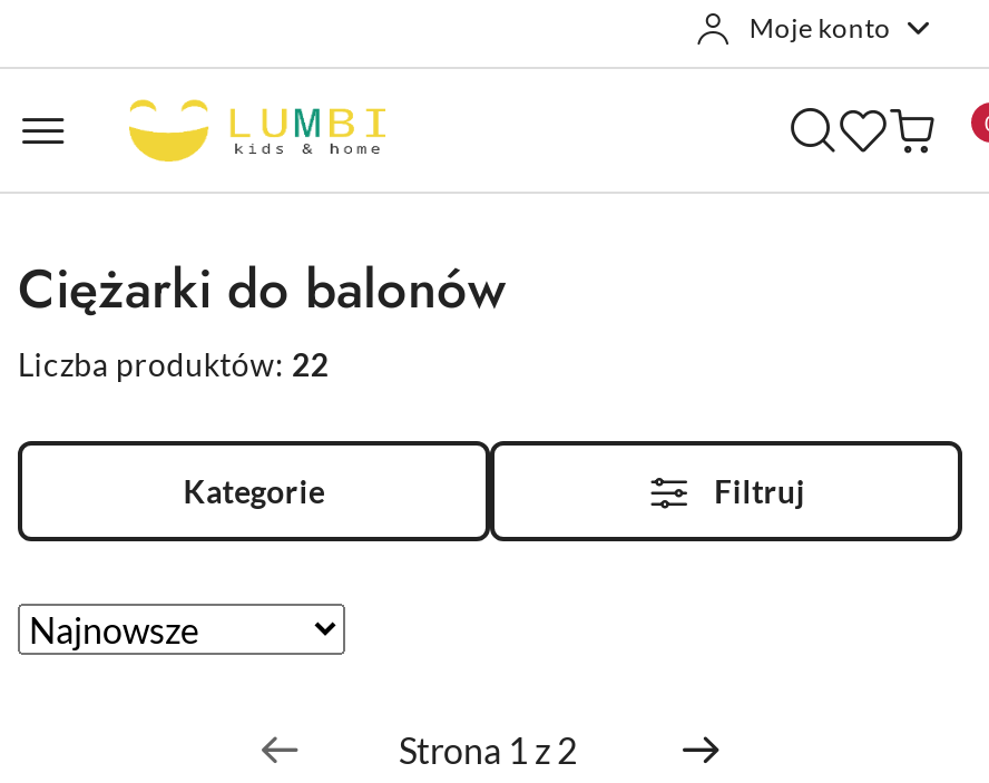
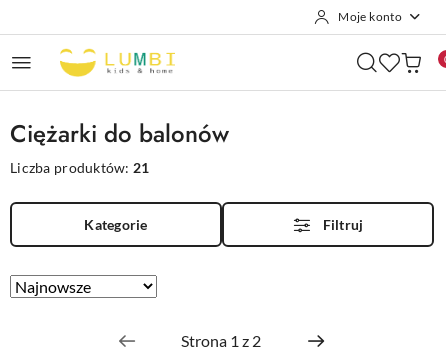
[18,345,329,383] Liczba produktów: 22 -> [10,159,150,176] Liczba produktów: 21

